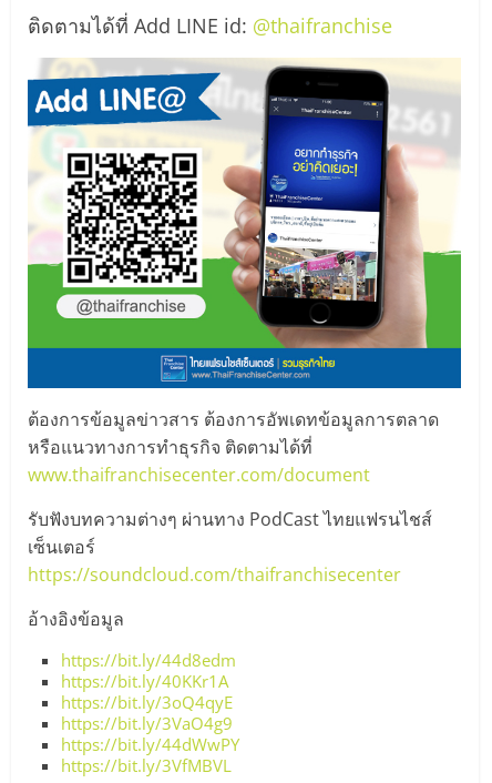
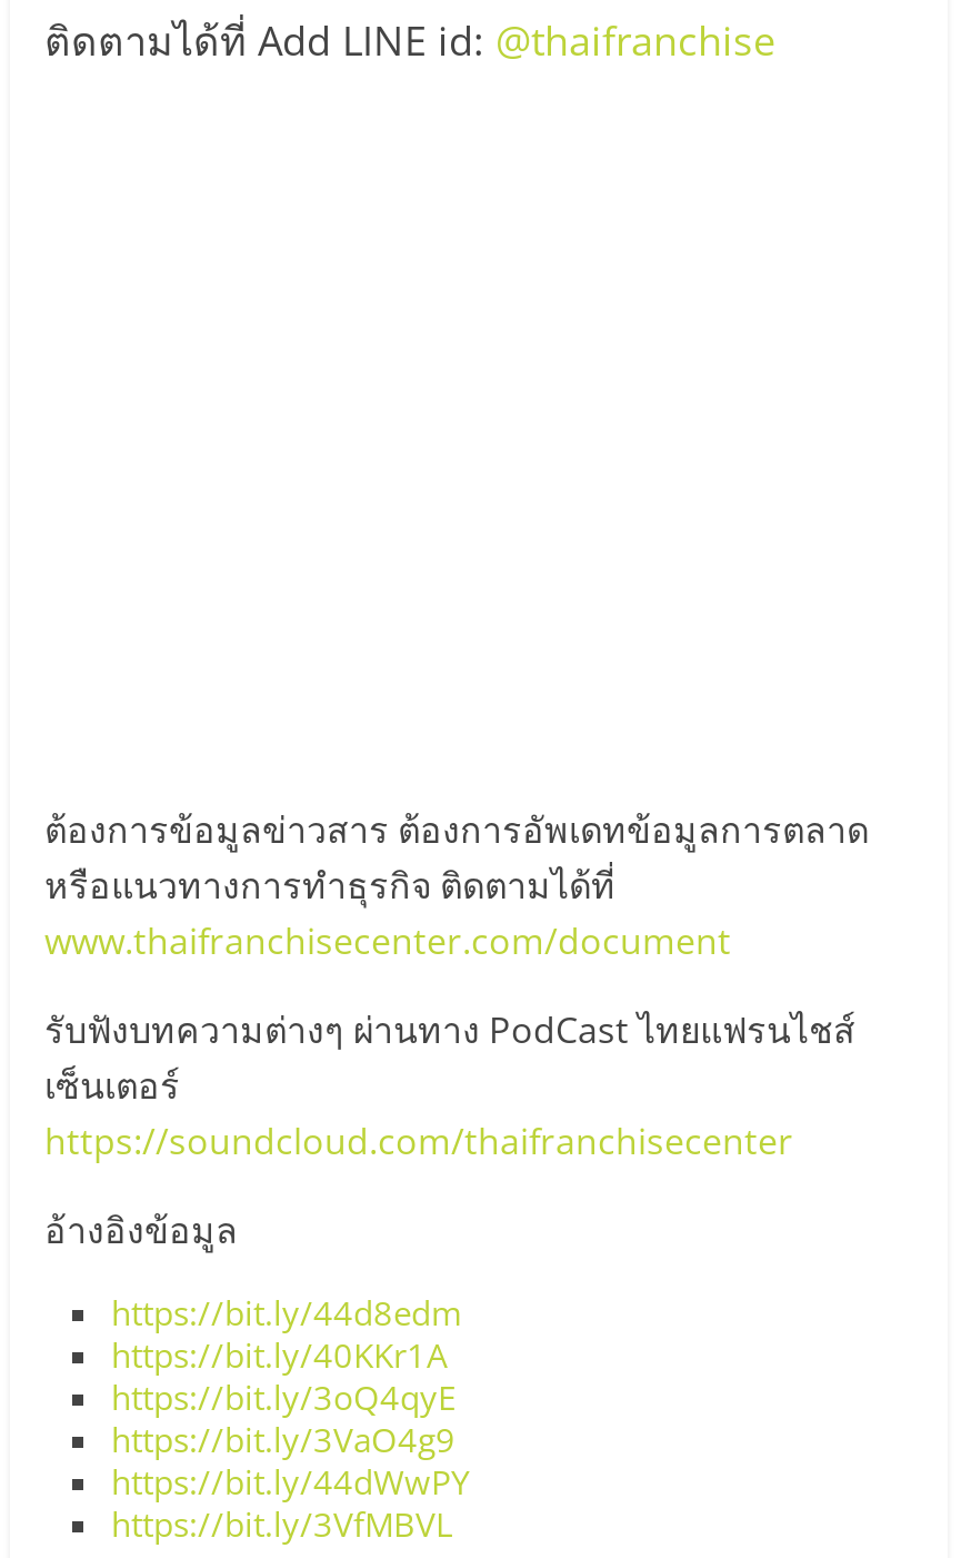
[27,58,462,389] [image] -> none

